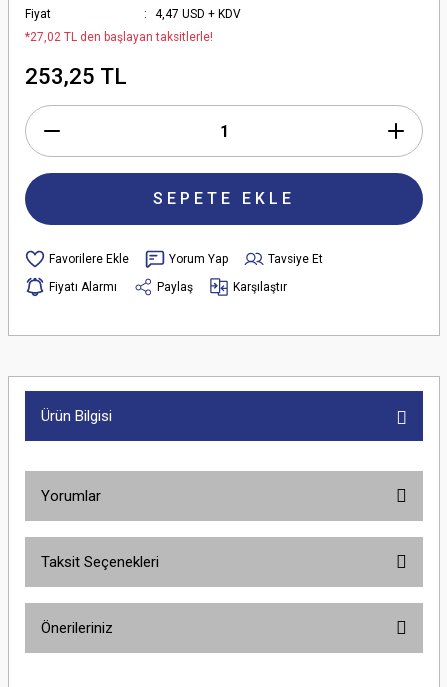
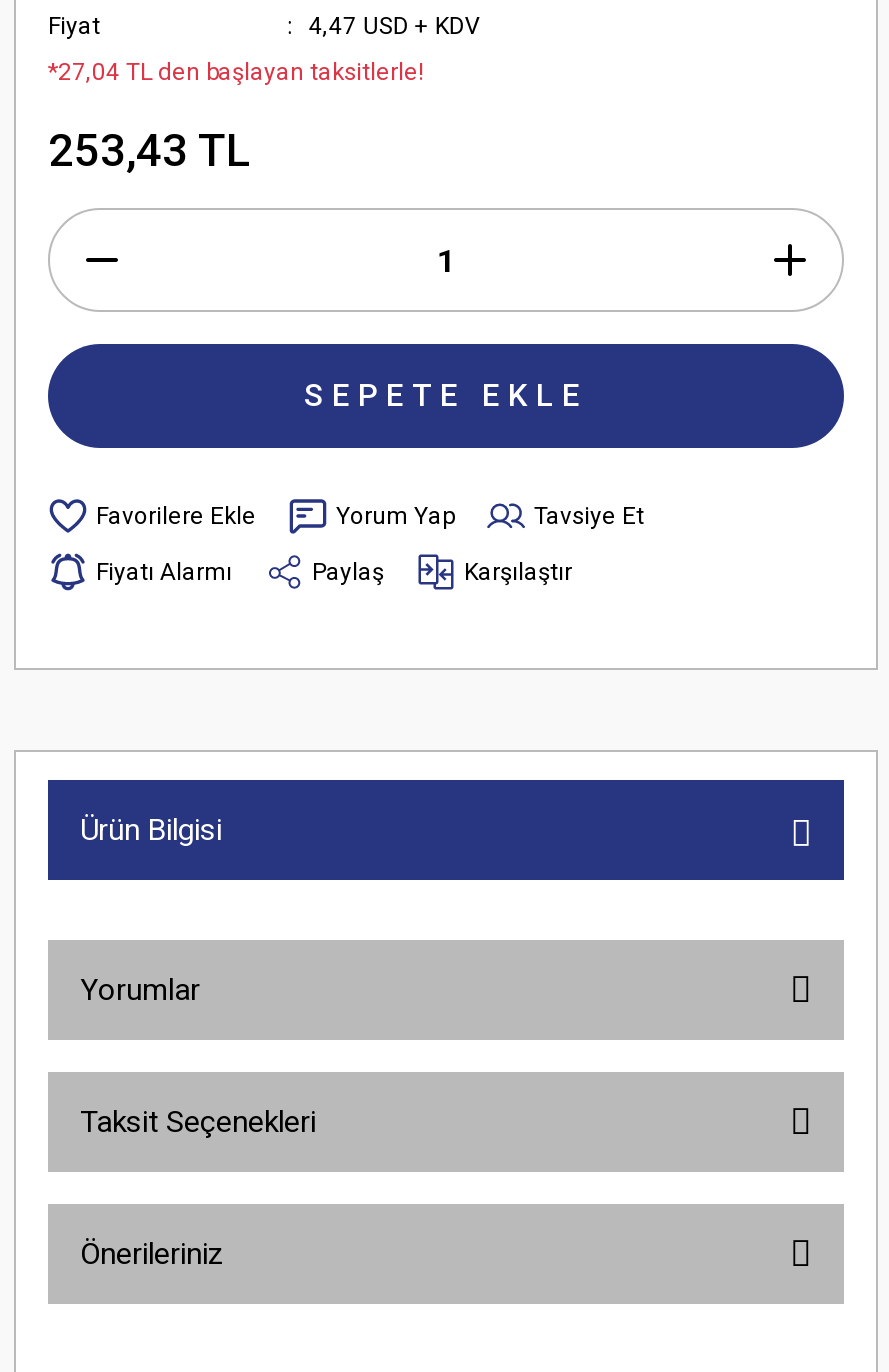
[25,30,213,44] *27,02 TL den başlayan taksitlerle! -> [48,58,424,86] *27,04 TL den başlayan taksitlerle!
[25,63,127,89] 253,25 TL -> [48,124,252,176] 253,43 TL

